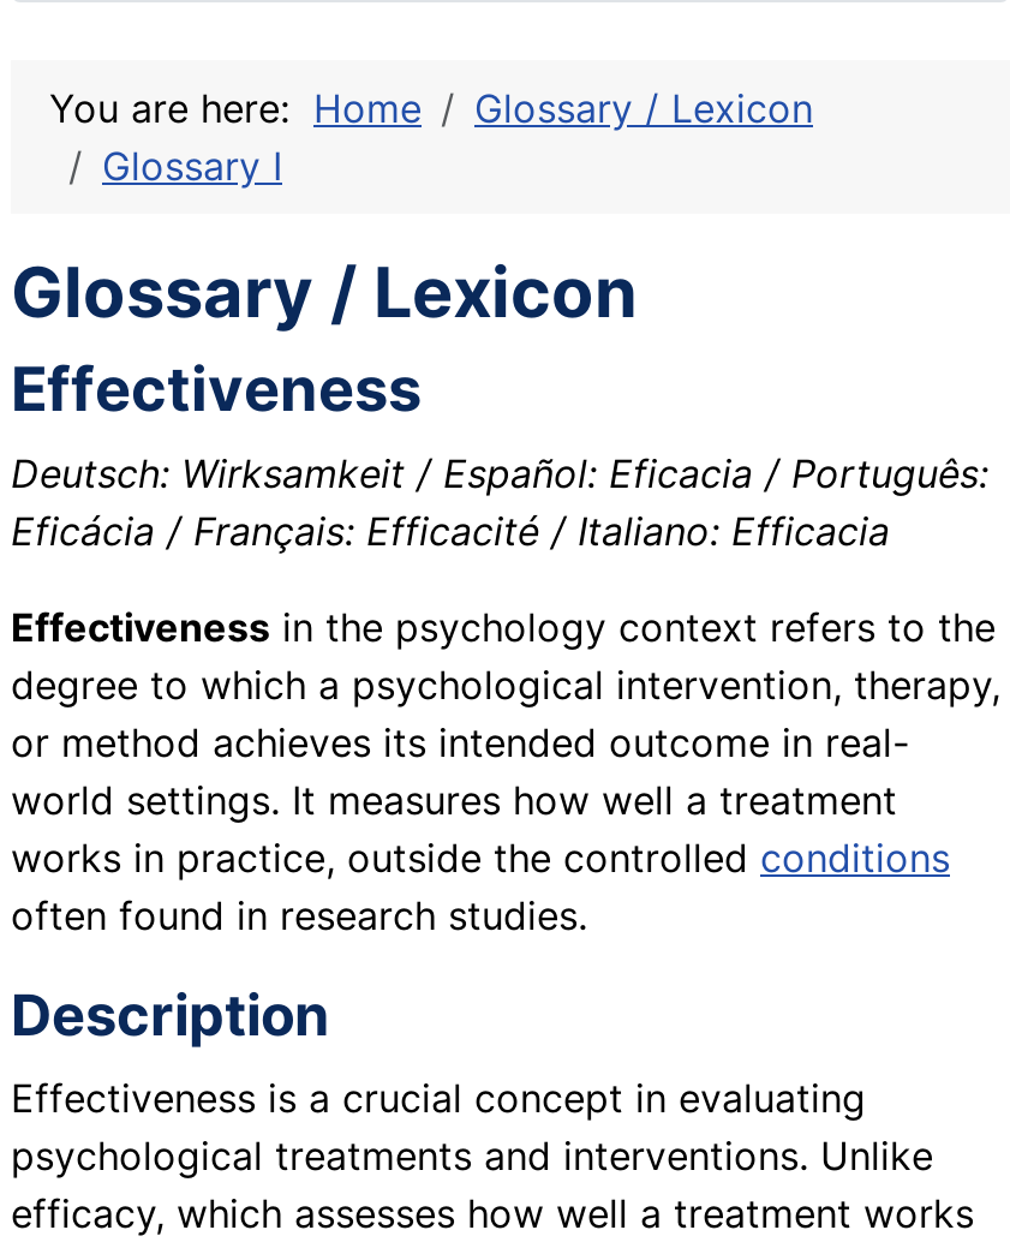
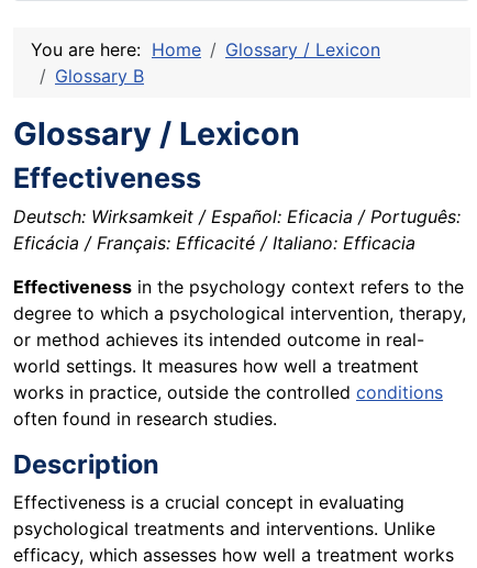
[102,142,282,190] Glossary I -> [55,65,144,87] Glossary B

